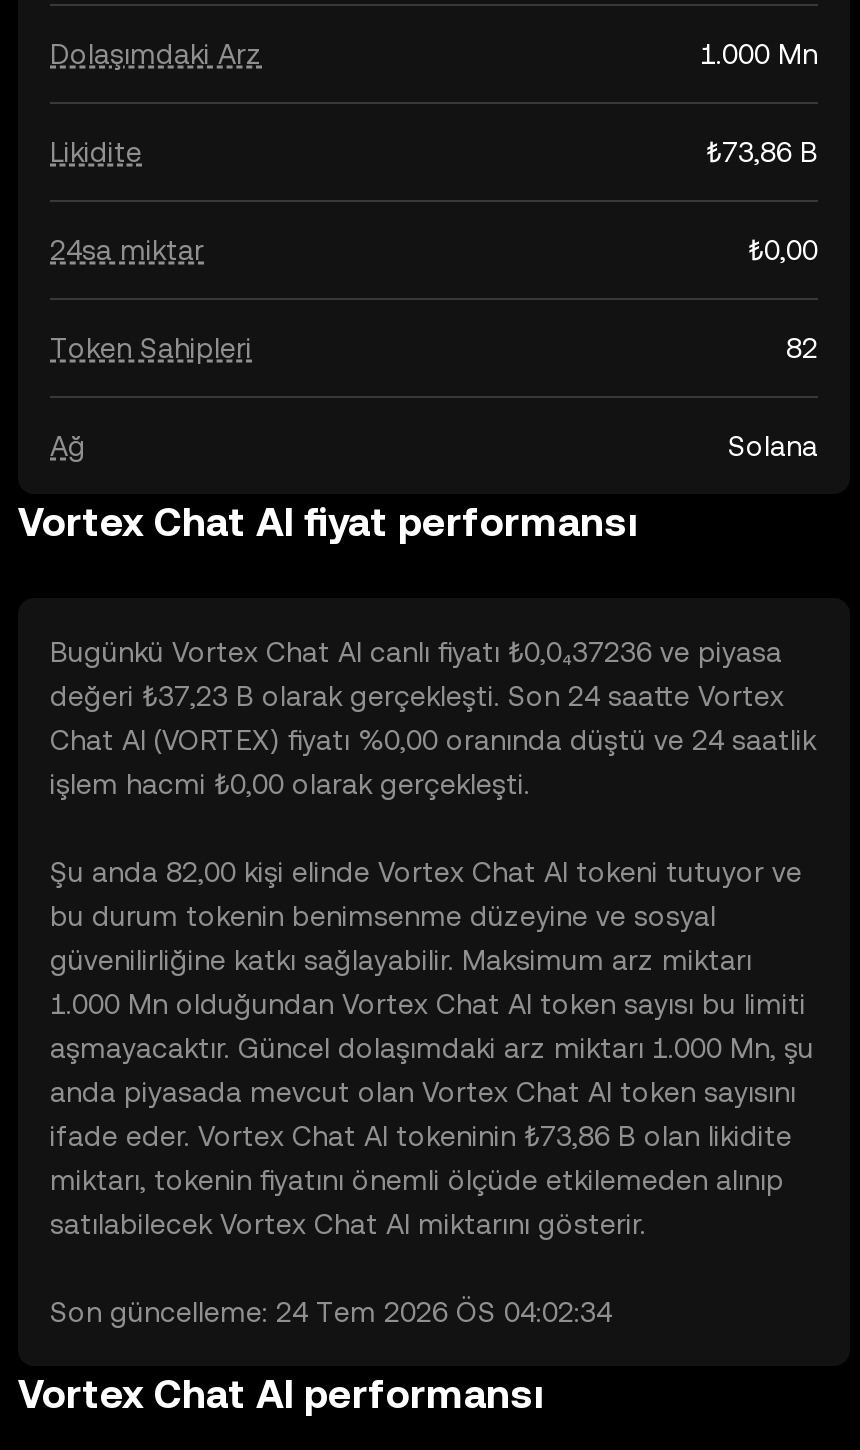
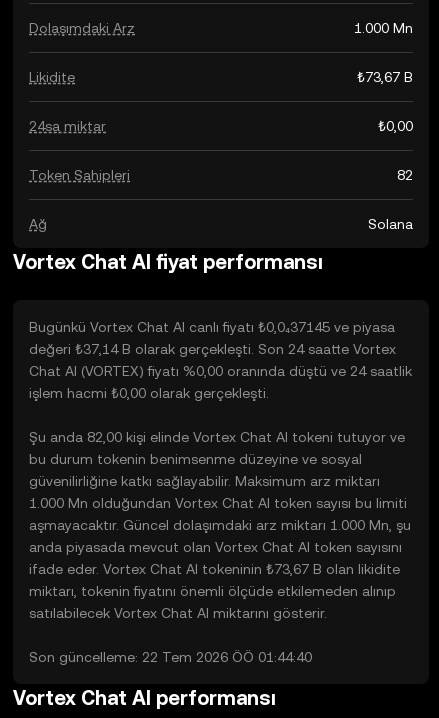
[706,136,818,168] ₺73,86 B -> [357,69,413,85] ₺73,67 B
[50,636,782,668] Bugünkü Vortex Chat AI canlı fiyatı ₺0,0₄37236 ve piyasa -> [29,319,395,335] Bugünkü Vortex Chat AI canlı fiyatı ₺0,0₄37145 ve piyasa
[50,680,784,712] değeri ₺37,23 B olarak gerçekleşti. Son 24 saatte Vortex -> [29,341,396,357] değeri ₺37,14 B olarak gerçekleşti. Son 24 saatte Vortex
[50,1120,792,1152] ifade eder. Vortex Chat AI tokeninin ₺73,86 B olan likidite -> [29,561,400,577] ifade eder. Vortex Chat AI tokeninin ₺73,67 B olan likidite
[50,1296,612,1328] Son güncelleme: 24 Tem 2026 ÖS 04:02:34 -> [29,649,312,665] Son güncelleme: 22 Tem 2026 ÖÖ 01:44:40

